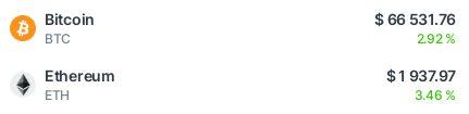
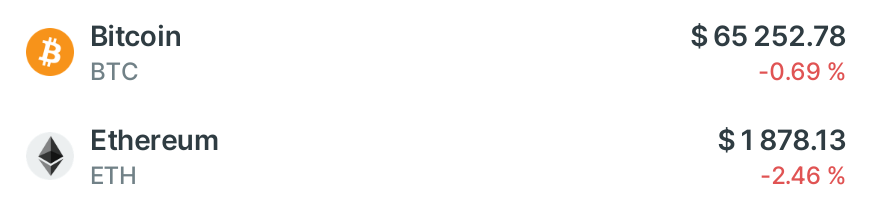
[374,10,456,28] $ 66 531.76 -> [690,18,846,52] $ 65 252.78
[416,30,456,47] 2.92 % -> [758,56,846,86] -0.69 %
[386,66,456,85] $ 1 937.97 -> [718,122,846,156] $ 1 878.13
[414,87,456,103] 3.46 % -> [760,160,846,190] -2.46 %

